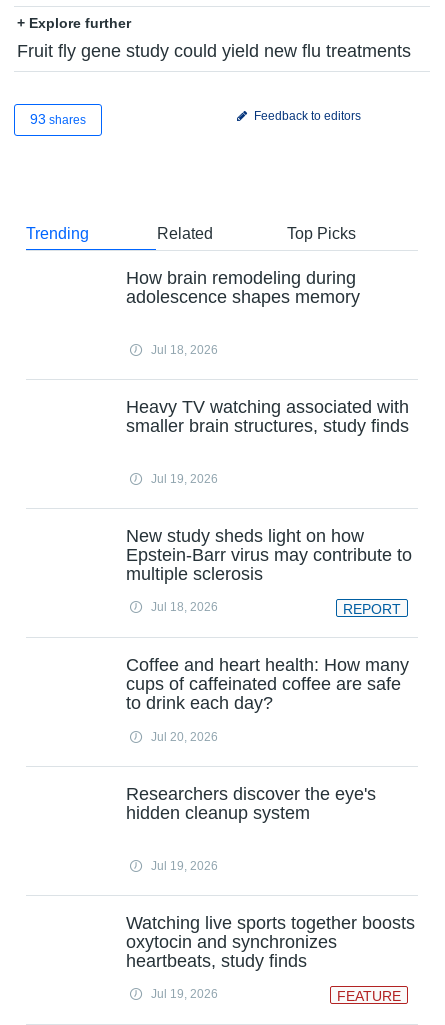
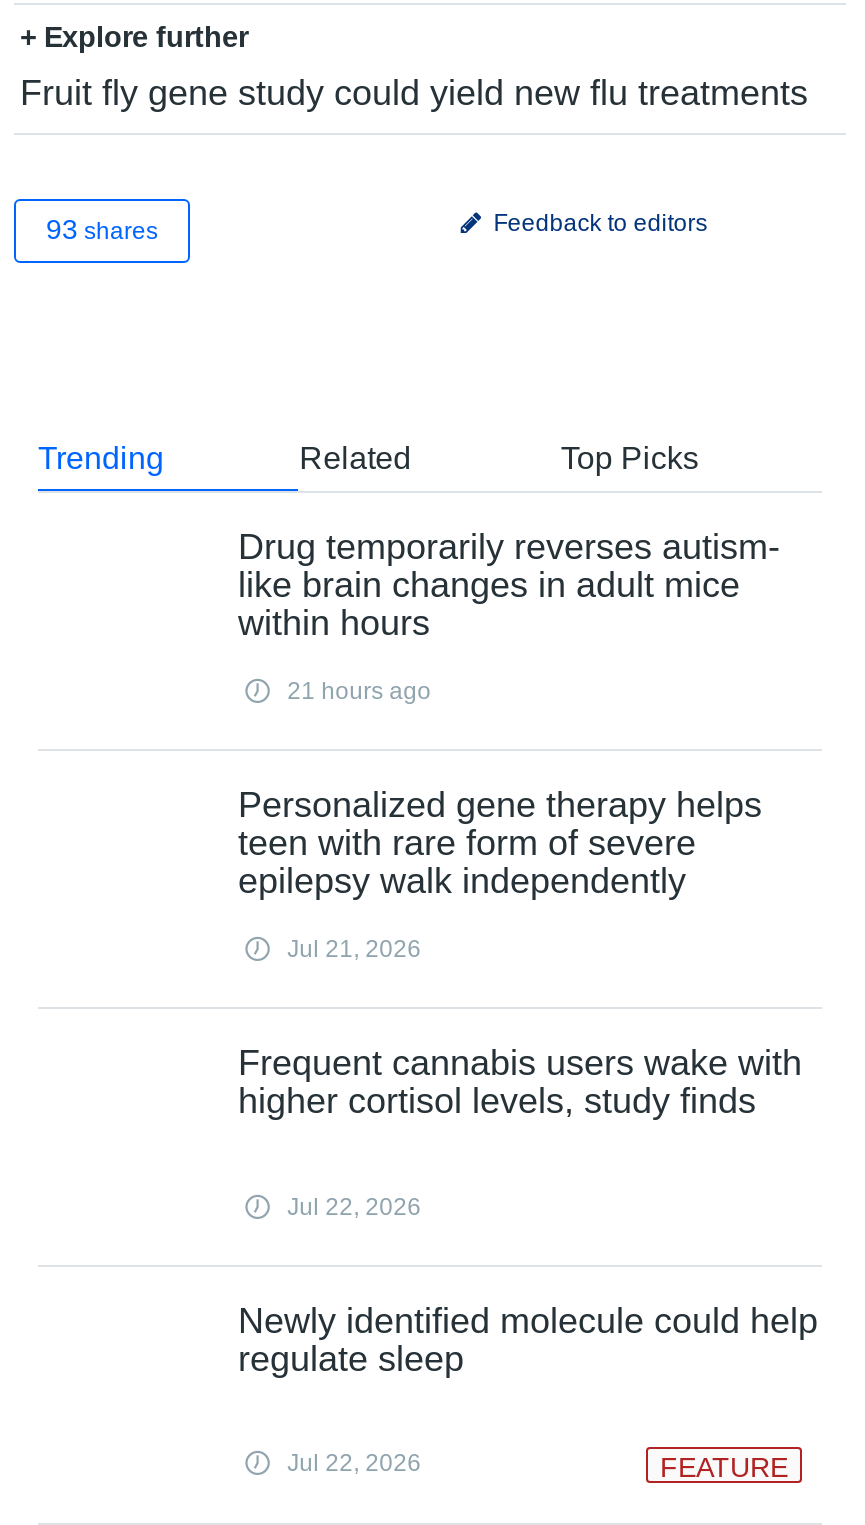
[126,268,415,1001] How brain remodeling during | adolescence shapes memory | Jul 18, 2026 | Heavy TV watching associated with | smaller brain structures, study finds | Jul 19, 2026 | New study sheds light on how | Epstein-Barr virus may contribute to | multiple sclerosis | Jul 18, 2026 | REPORT | Coffee and heart health: How many | cups of caffeinated coffee are safe | to drink each day? | Jul 20, 2026 | Researchers discover the eye's | hidden cleanup system | Jul 19, 2026 | Watching live sports together boosts | oxytocin and synchronizes | heartbeats, study finds | Jul 19, 2026 -> [238,527,818,1478] Drug temporarily reverses autism- | like brain changes in adult mice | within hours | 21 hours ago | Personalized gene therapy helps | teen with rare form of severe | epilepsy walk independently | Jul 21, 2026 | Frequent cannabis users wake with | higher cortisol levels, study finds | Jul 22, 2026 | Newly identified molecule could help | regulate sleep | Jul 22, 2026

